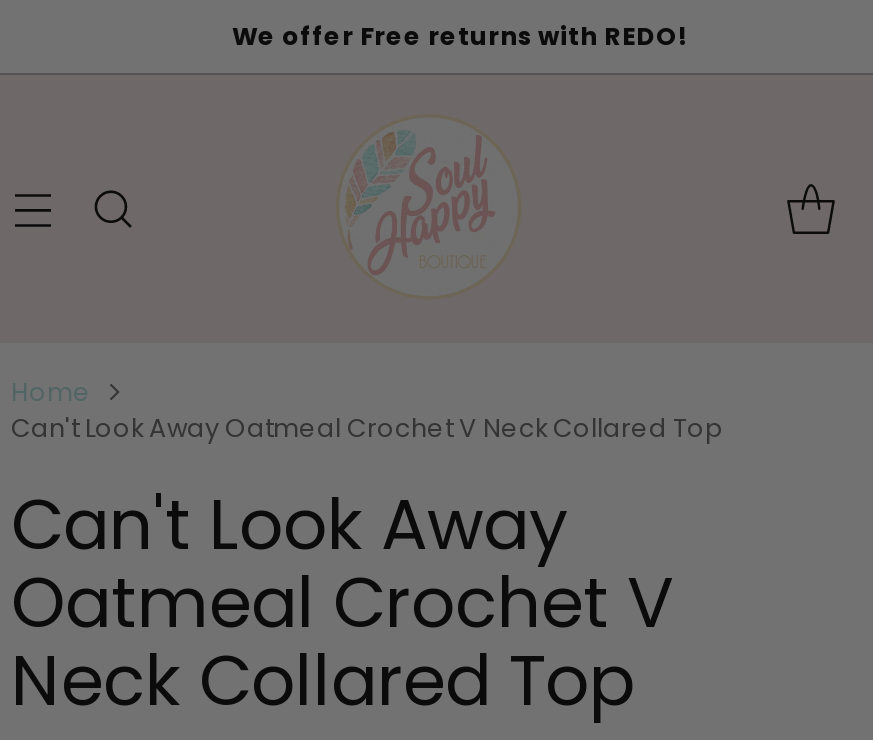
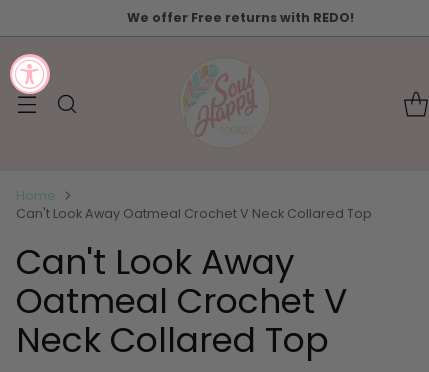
none -> [9,53,51,95] [image]

